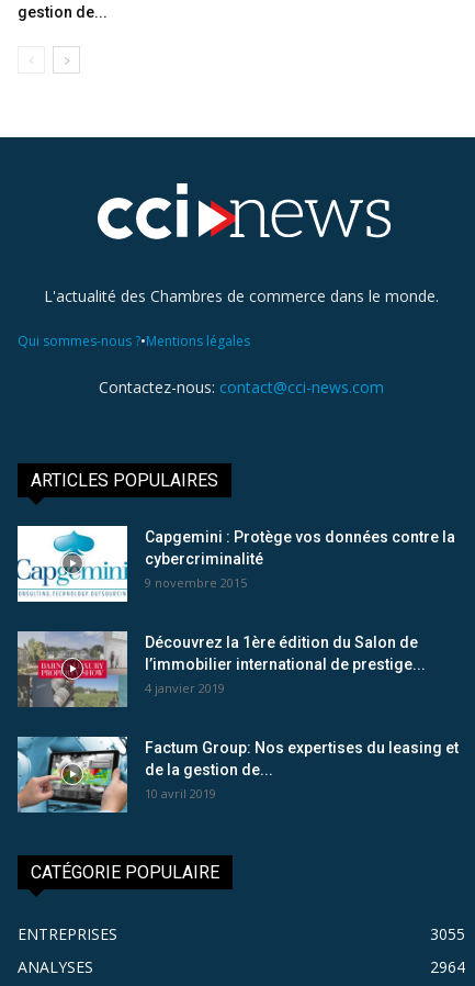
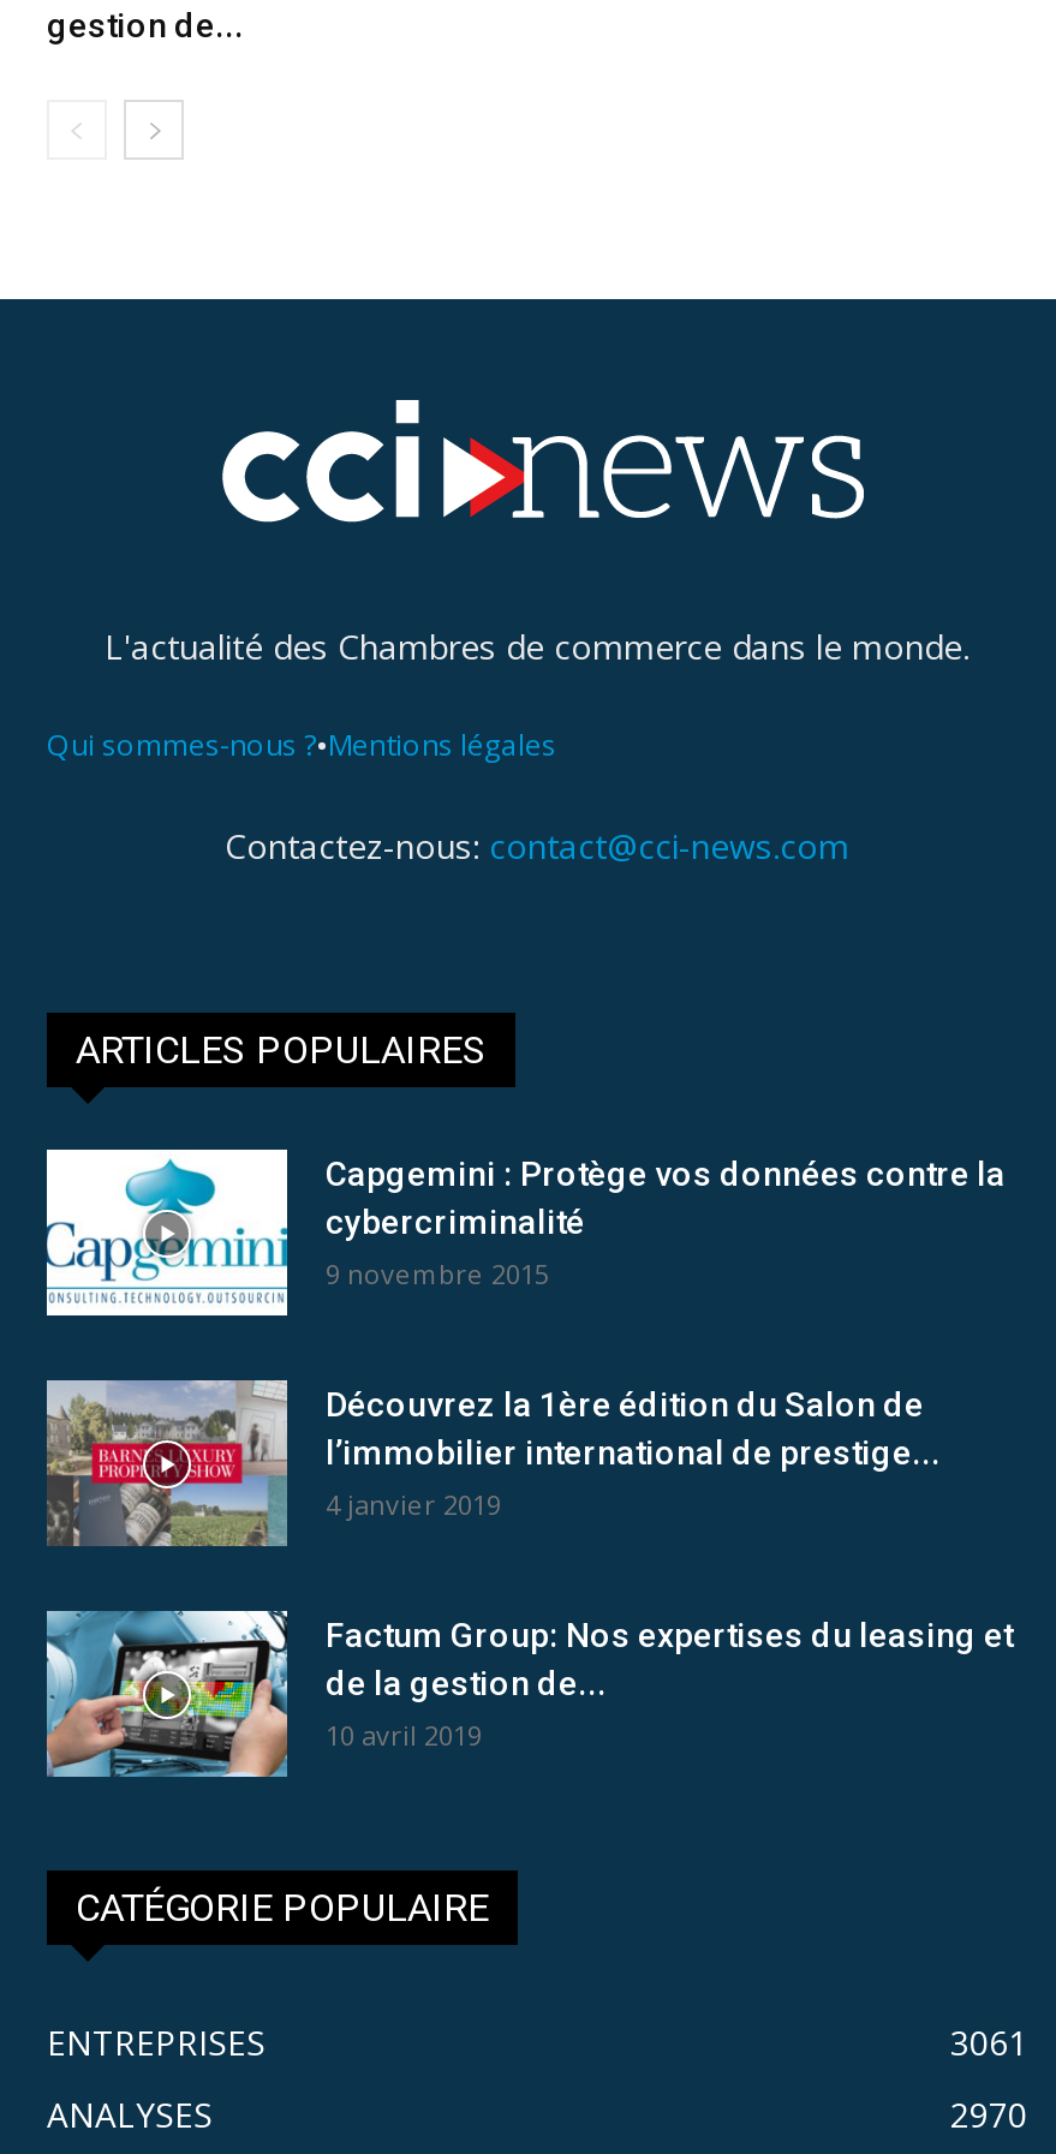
[430,923,465,944] 3055 -> [950,2020,1027,2066] 3061
[430,956,465,977] 2964 -> [950,2092,1027,2138] 2970

